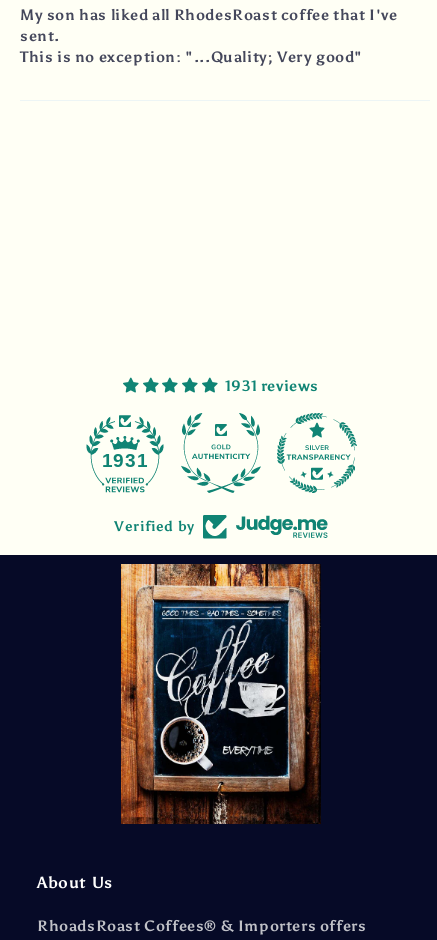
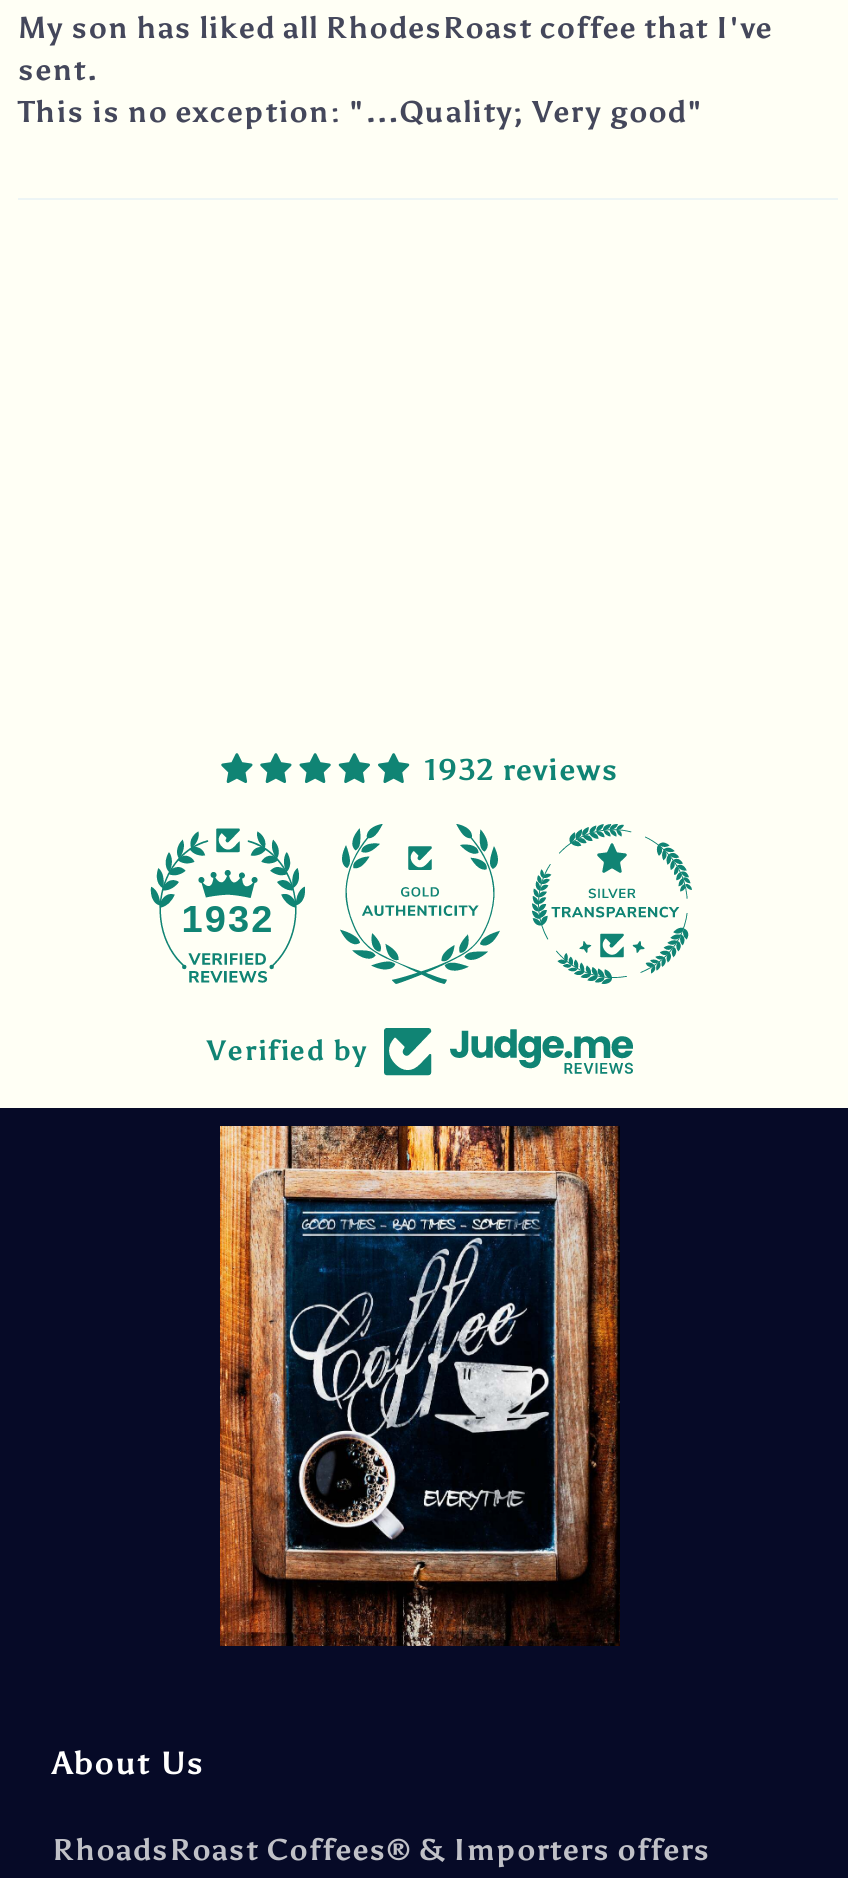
[225,377,319,395] 1931 reviews -> [424,753,619,789] 1932 reviews
[102,450,148,471] 1931 -> [182,899,274,941] 1932

